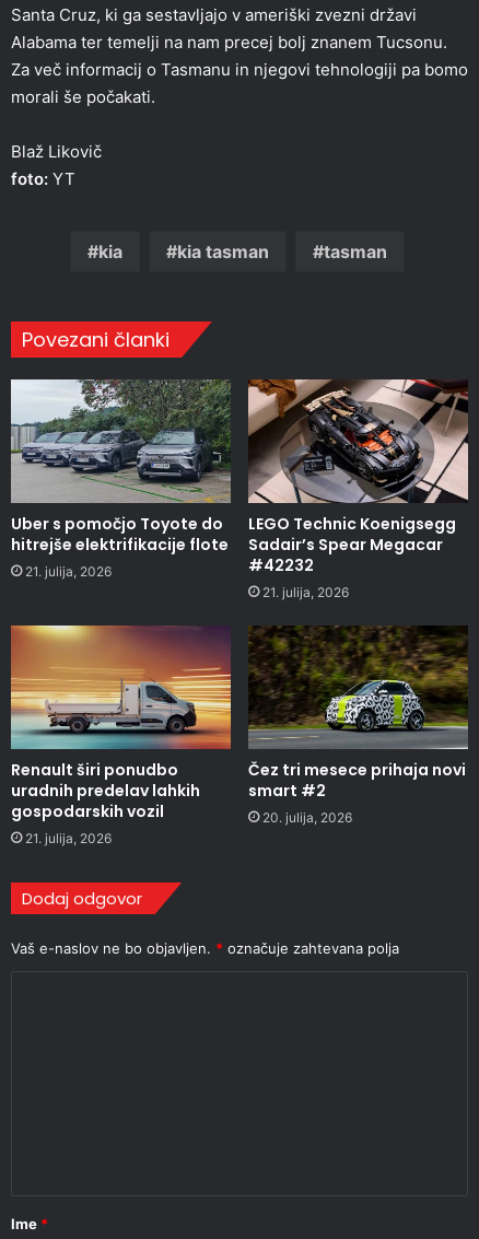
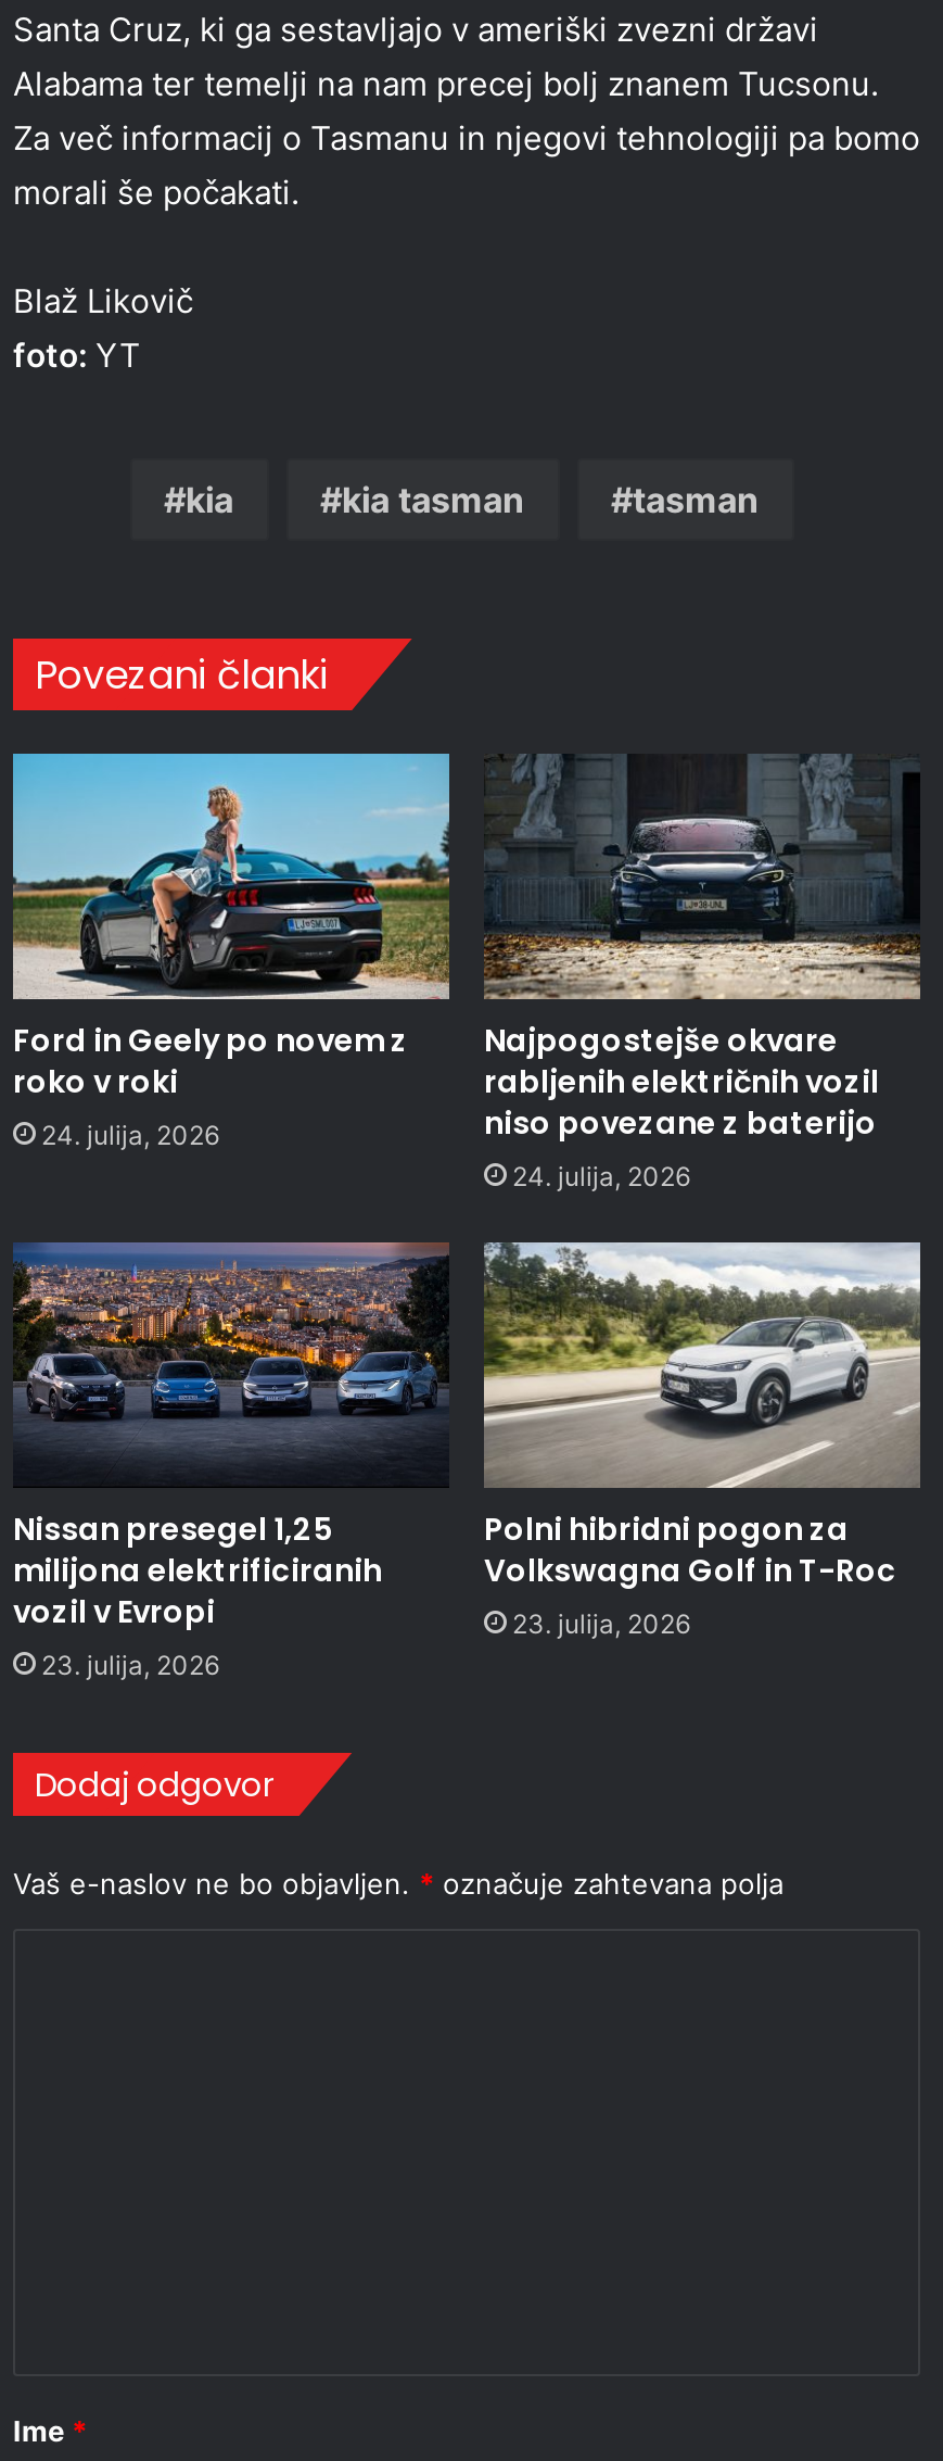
[10,378,231,579] [image] | Uber s pomočjo Toyote do | hitrejše elektrifikacije flote | 21. julija, 2026 -> [11,752,451,1151] [image] | Ford in Geely po novem z | roko v roki | 24. julija, 2026
[247,378,469,600] [image] | LEGO Technic Koenigsegg | Sadair’s Spear Megacar | #42232 | 21. julija, 2026 -> [484,754,922,1192] [image] | Najpogostejše okvare | rabljenih električnih vozil | niso povezane z baterijo | 24. julija, 2026
[10,624,232,847] [image] | Renault širi ponudbo | uradnih predelav lahkih | gospodarskih vozil | 21. julija, 2026 -> [13,1240,449,1681] [image] | Nissan presegel 1,25 | milijona elektrificiranih | vozil v Evropi | 23. julija, 2026
[248,626,468,826] [image] | Čez tri mesece prihaja novi | smart #2 | 20. julija, 2026 -> [482,1240,922,1640] [image] | Polni hibridni pogon za | Volkswagna Golf in T-Roc | 23. julija, 2026

